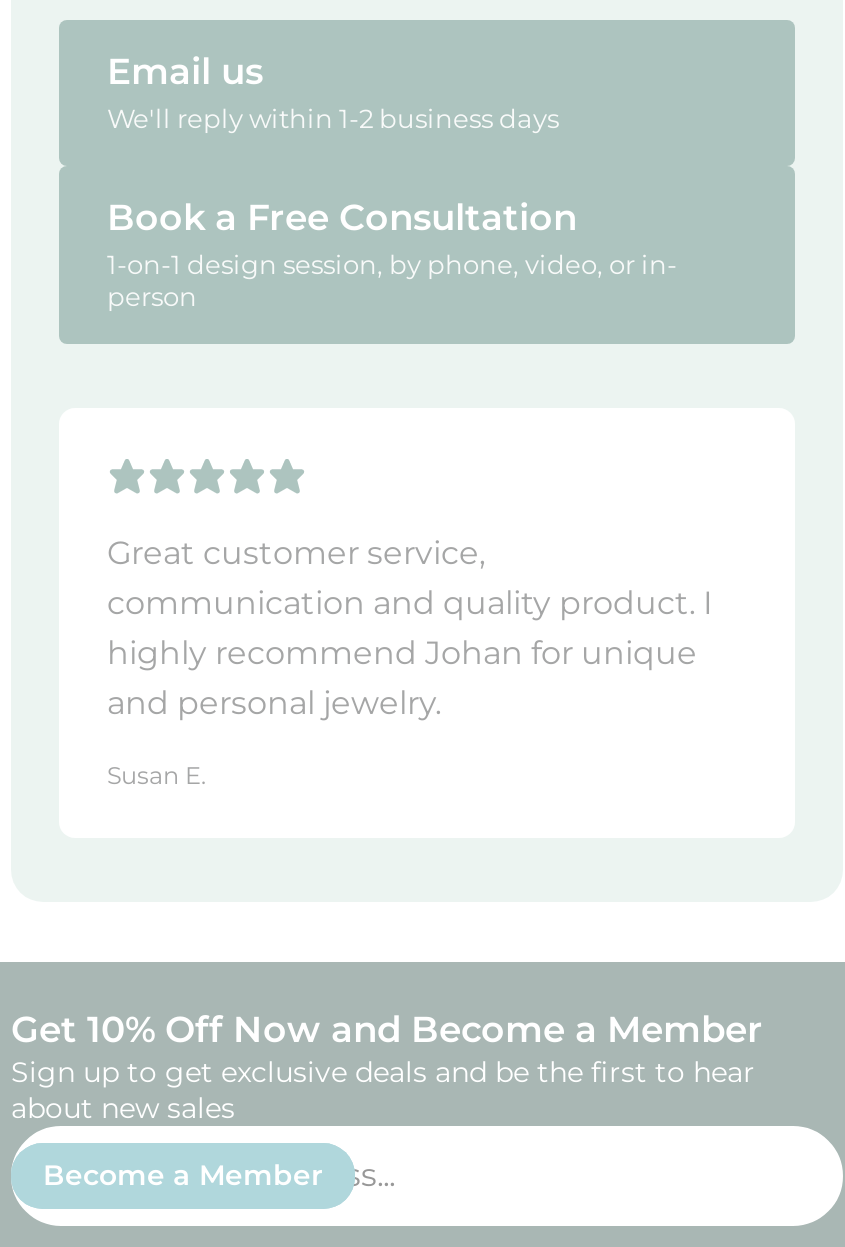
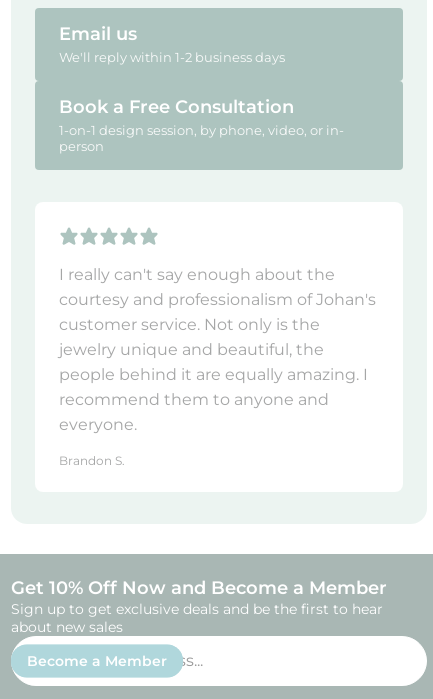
[107,534,713,722] Great customer service, | communication and quality product. I | highly recommend Johan for unique | and personal jewelry. -> [59,265,376,434] I really can't say enough about the | courtesy and professionalism of Johan's | customer service. Not only is the | jewelry unique and beautiful, the | people behind it are equally amazing. I | recommend them to anyone and | everyone.
[107,760,207,790] Susan E. -> [59,453,125,468] Brandon S.

